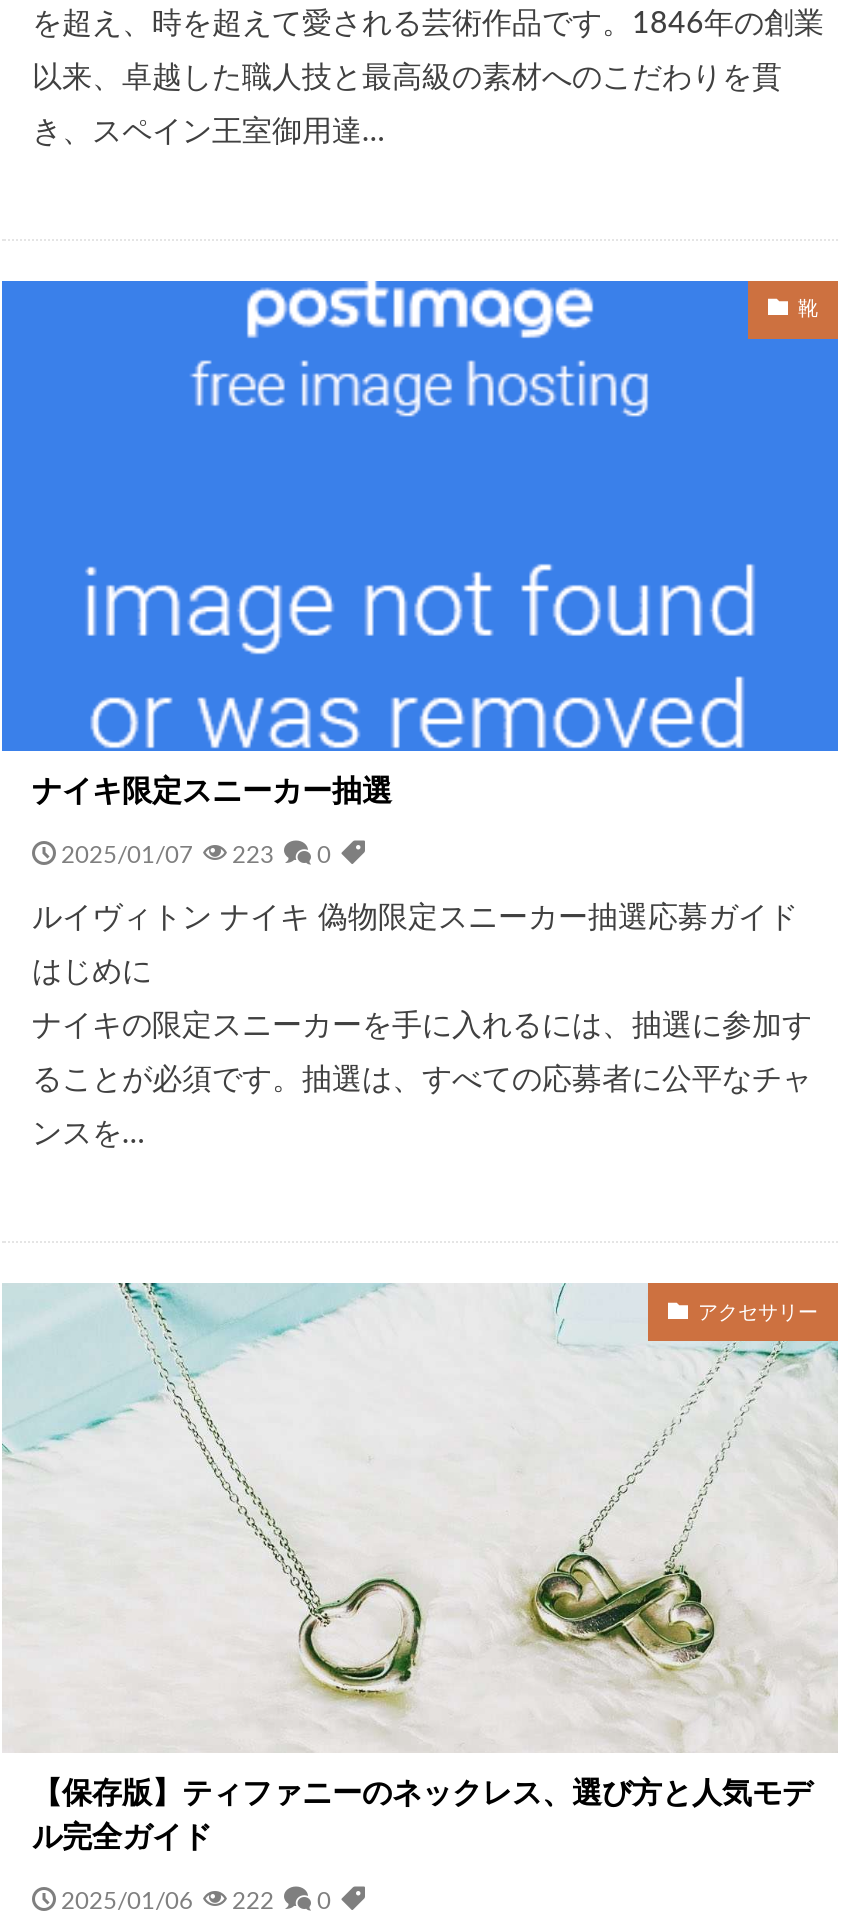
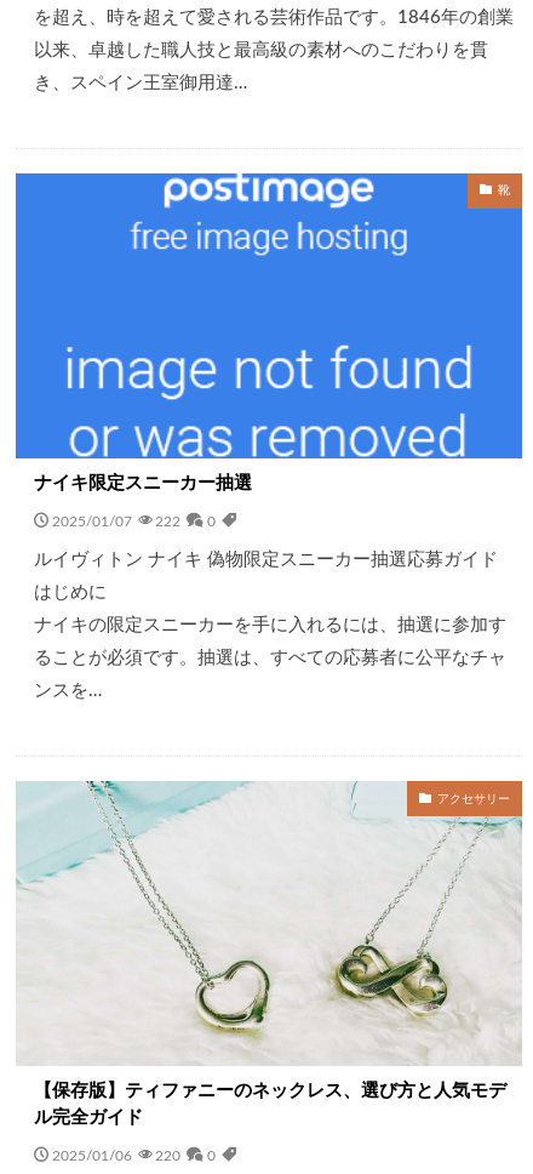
[61,841,331,865] 2025/01/07 223 0 -> [51,513,215,528] 2025/01/07 222 0
[61,1887,331,1911] 2025/01/06 222 0 -> [51,1147,215,1162] 2025/01/06 220 0

